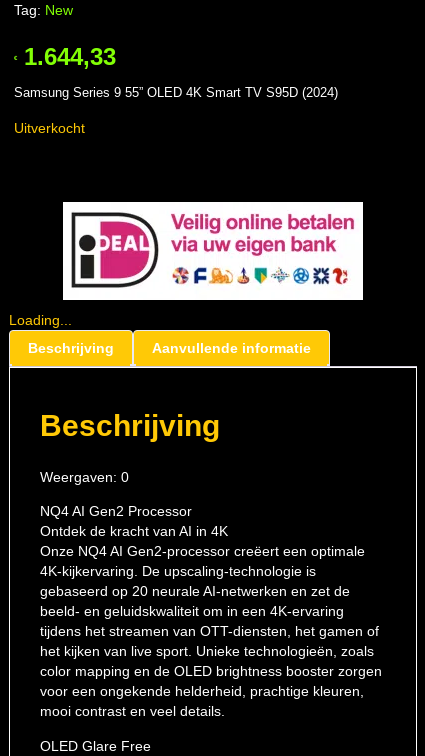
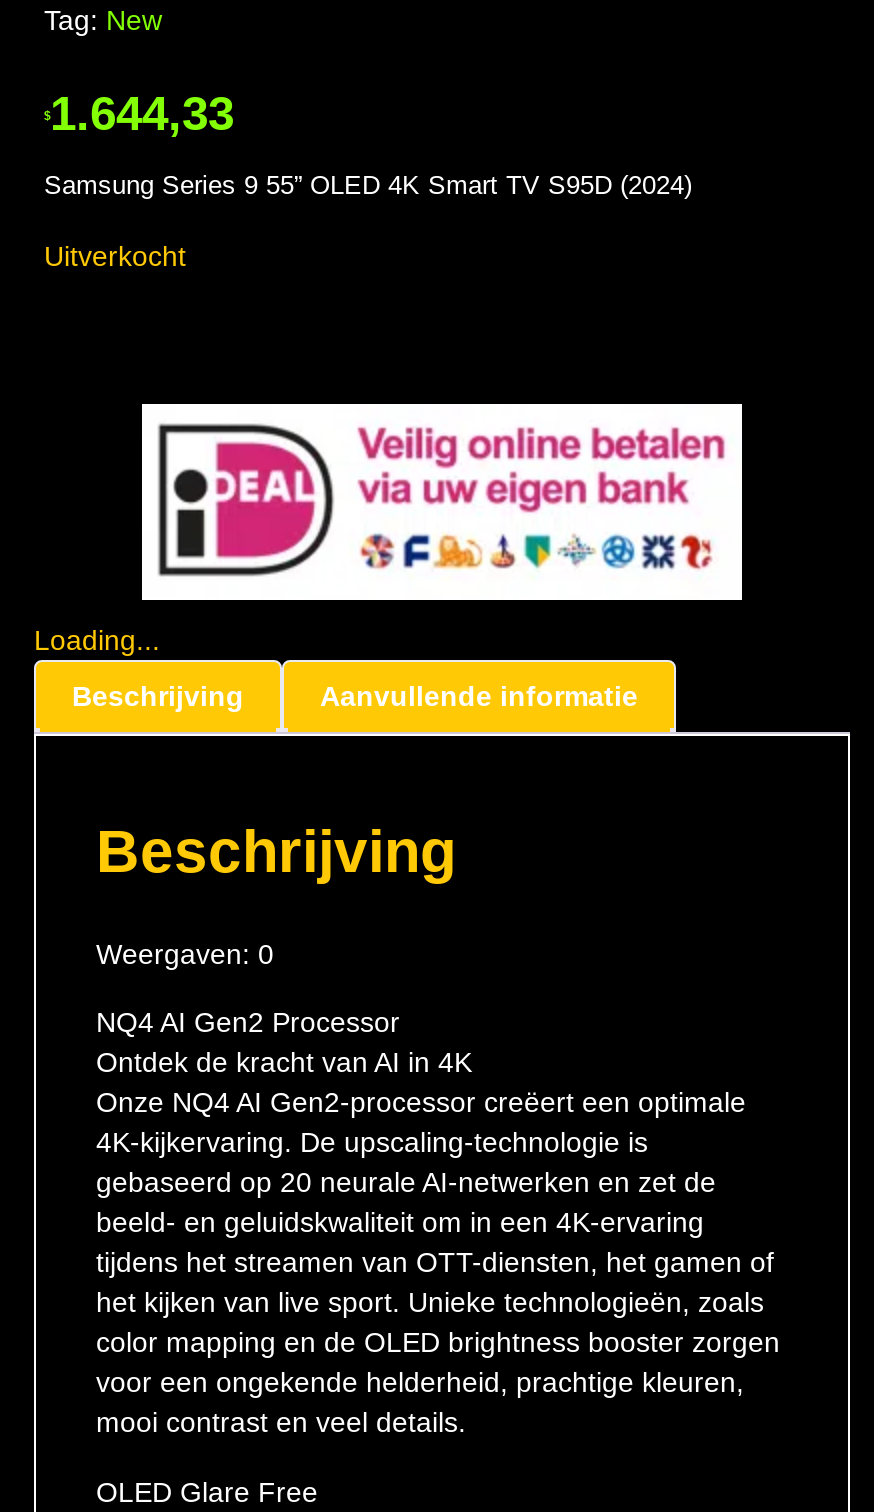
[14,43,116,70] €1.644,33 -> [44,86,234,140] $1.644,33

